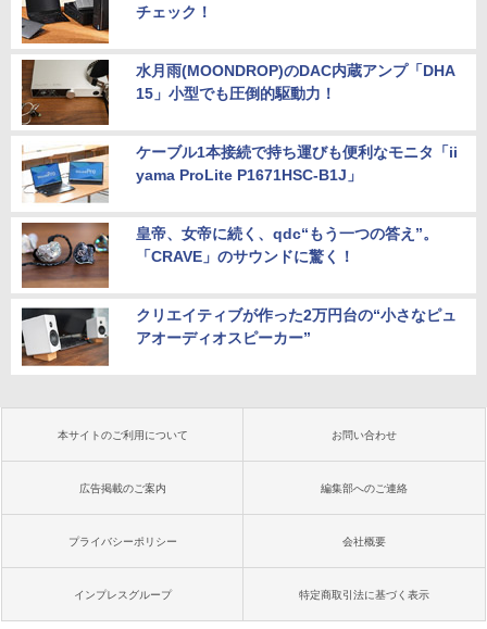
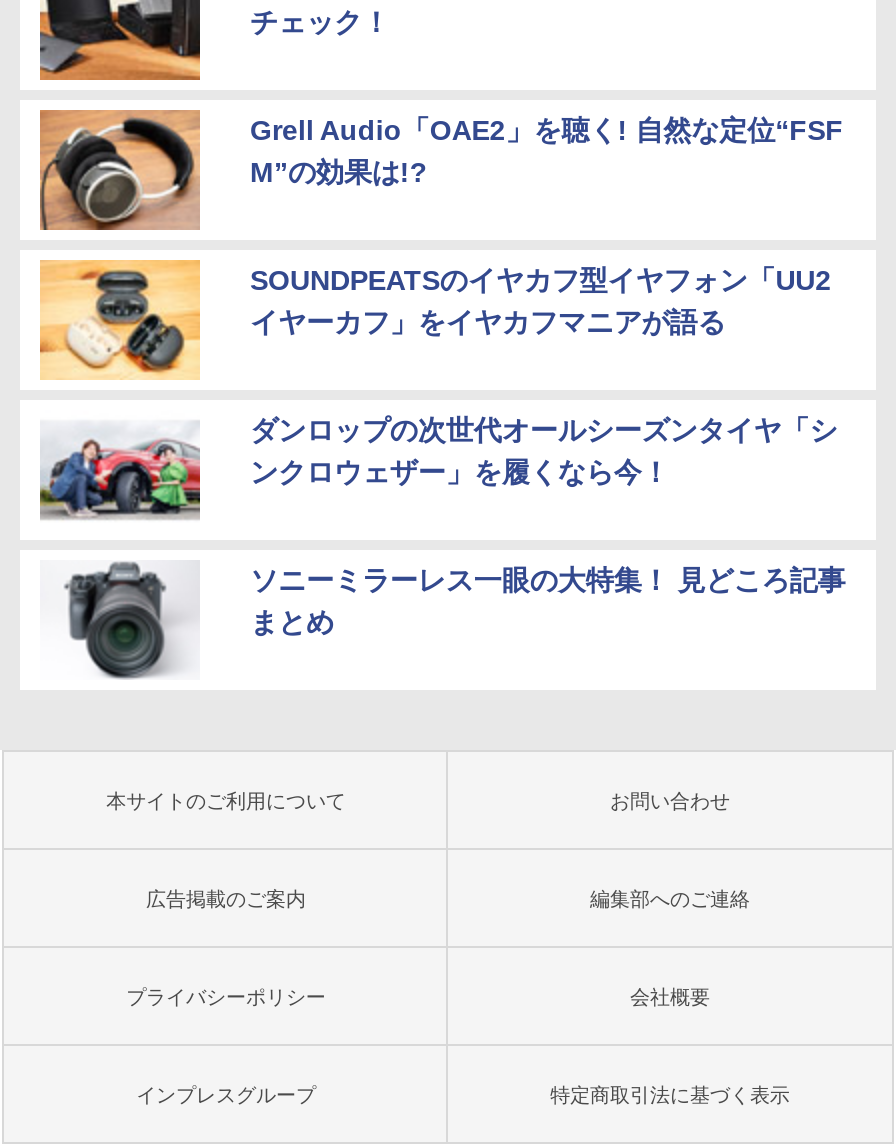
[21,59,455,126] [image] | 水月雨(MOONDROP)のDAC内蔵アンプ「DHA | 15」小型でも圧倒的駆動力！ -> [38,108,843,232] [image] | Grell Audio「OAE2」を聴く! 自然な定位“FSF | M”の効果は!?
[21,141,457,205] [image] | ケーブル1本接続で持ち運びも便利なモニタ「ii | yama ProLite P1671HSC-B1J」 -> [38,258,831,382] [image] | SOUNDPEATSのイヤカフ型イヤフォン「UU2 | イヤーカフ」をイヤカフマニアが語る
[21,222,438,289] [image] | 皇帝、女帝に続く、qdc“もう一つの答え”。 | 「CRAVE」のサウンドに驚く！ -> [40,410,837,530] [image] | ダンロップの次世代オールシーズンタイヤ「シ | ンクロウェザー」を履くなら今！
[21,305,456,368] [image] | クリエイティブが作った2万円台の“小さなピュ | アオーディオスピーカー” -> [40,560,845,680] [image] | ソニーミラーレス一眼の大特集！ 見どころ記事 | まとめ

